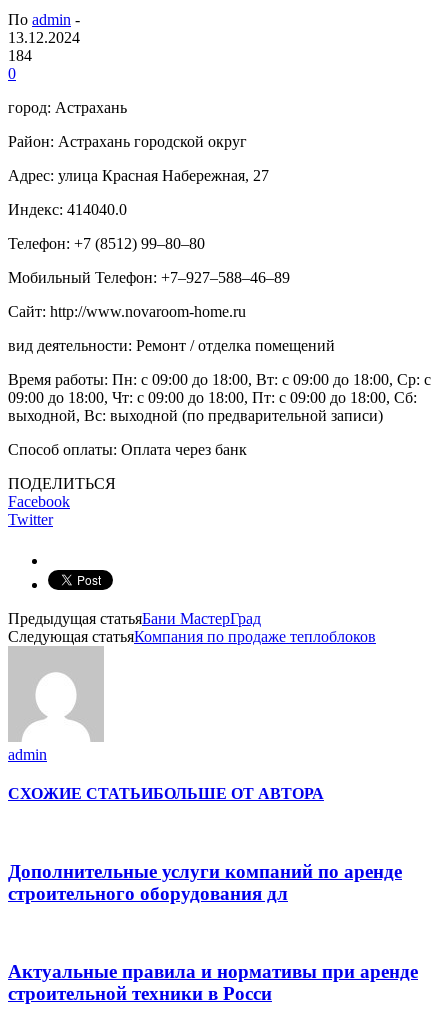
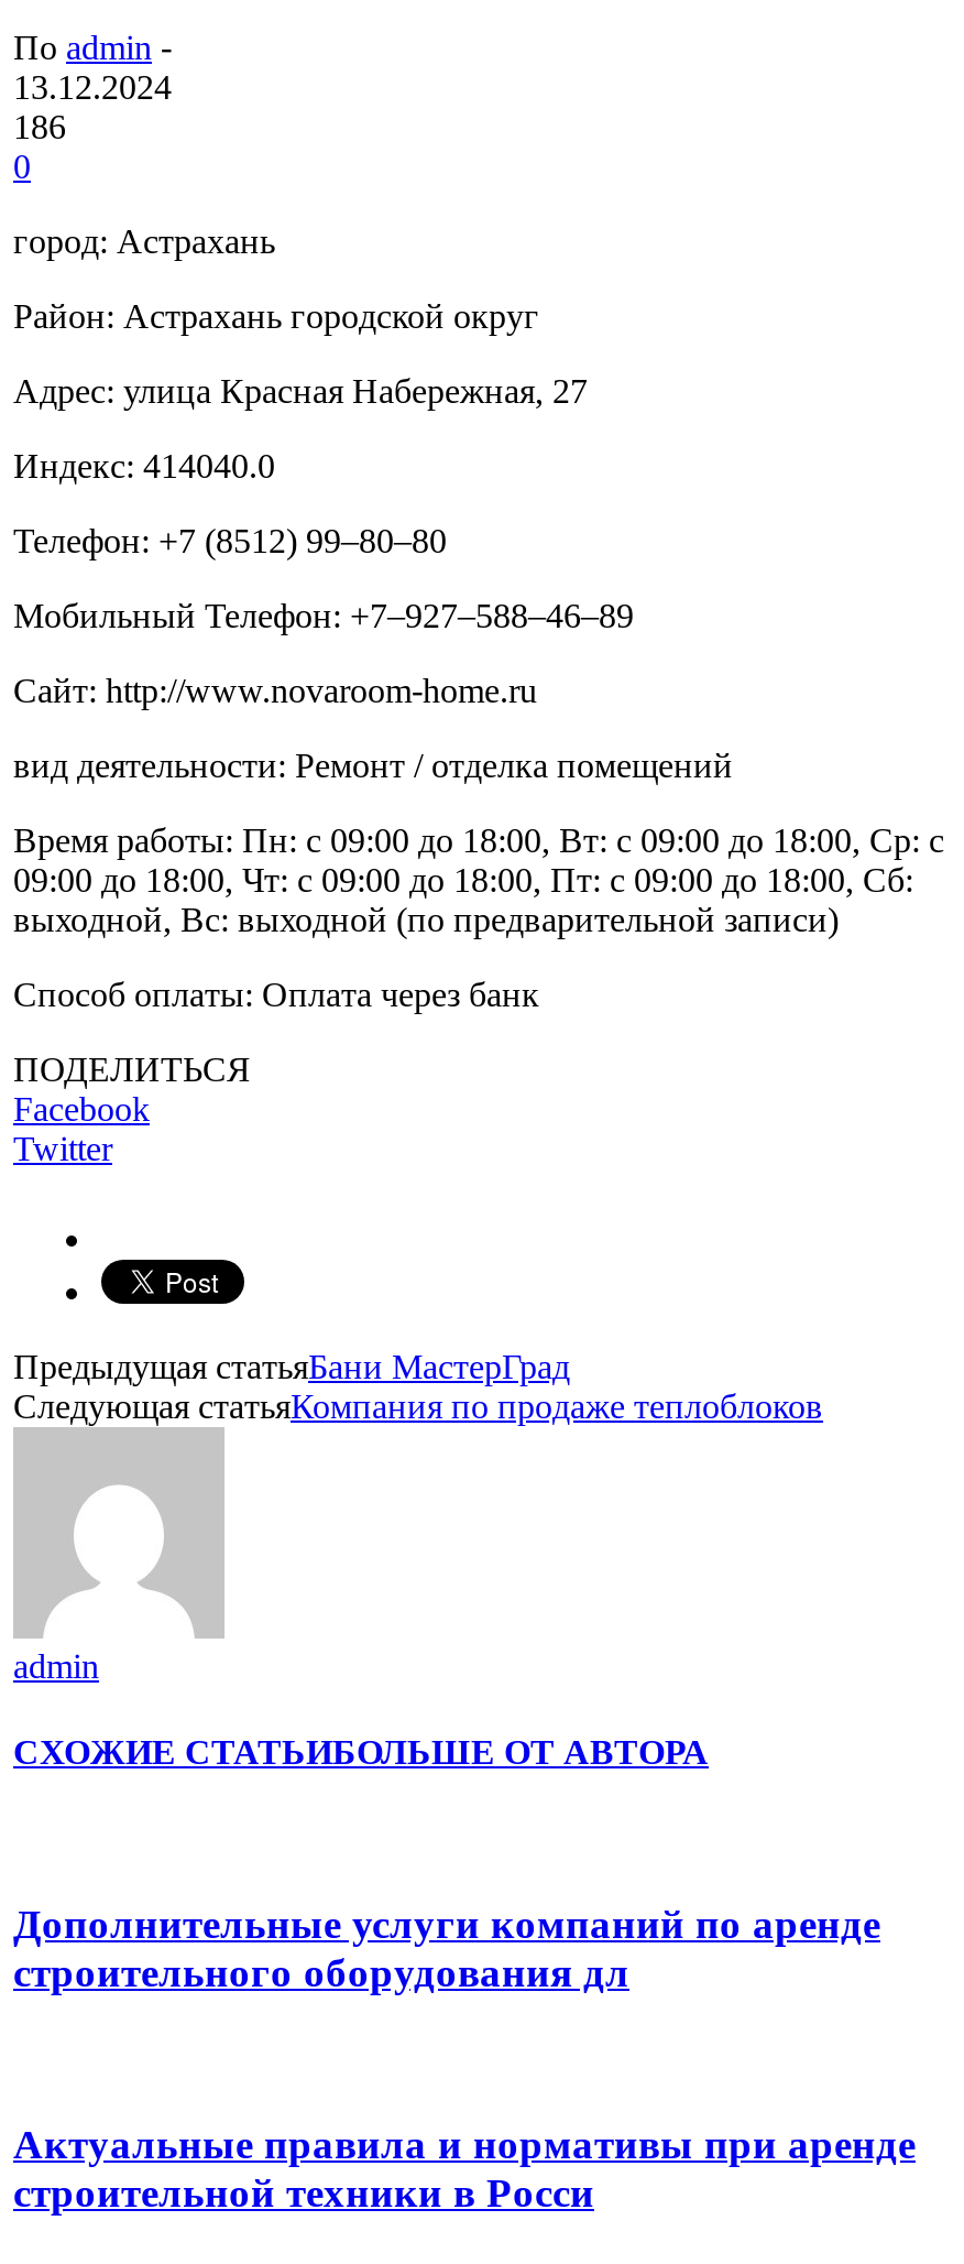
[8,47,32,64] 184 -> [13,107,66,145] 186

